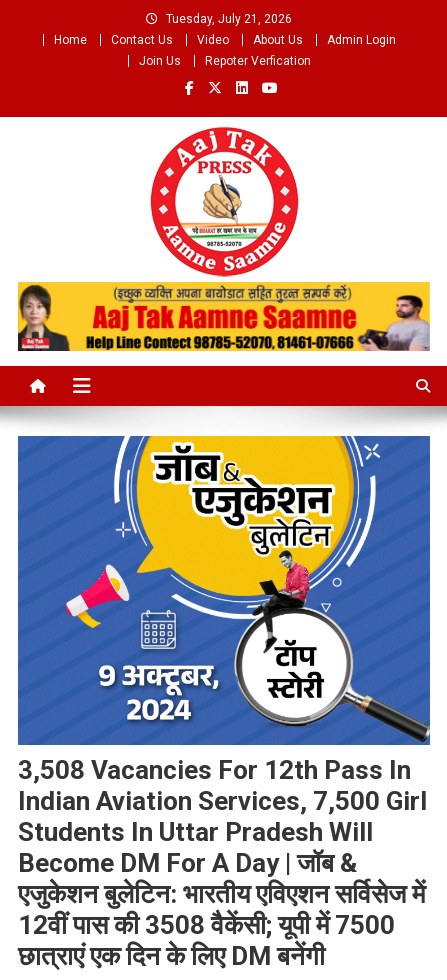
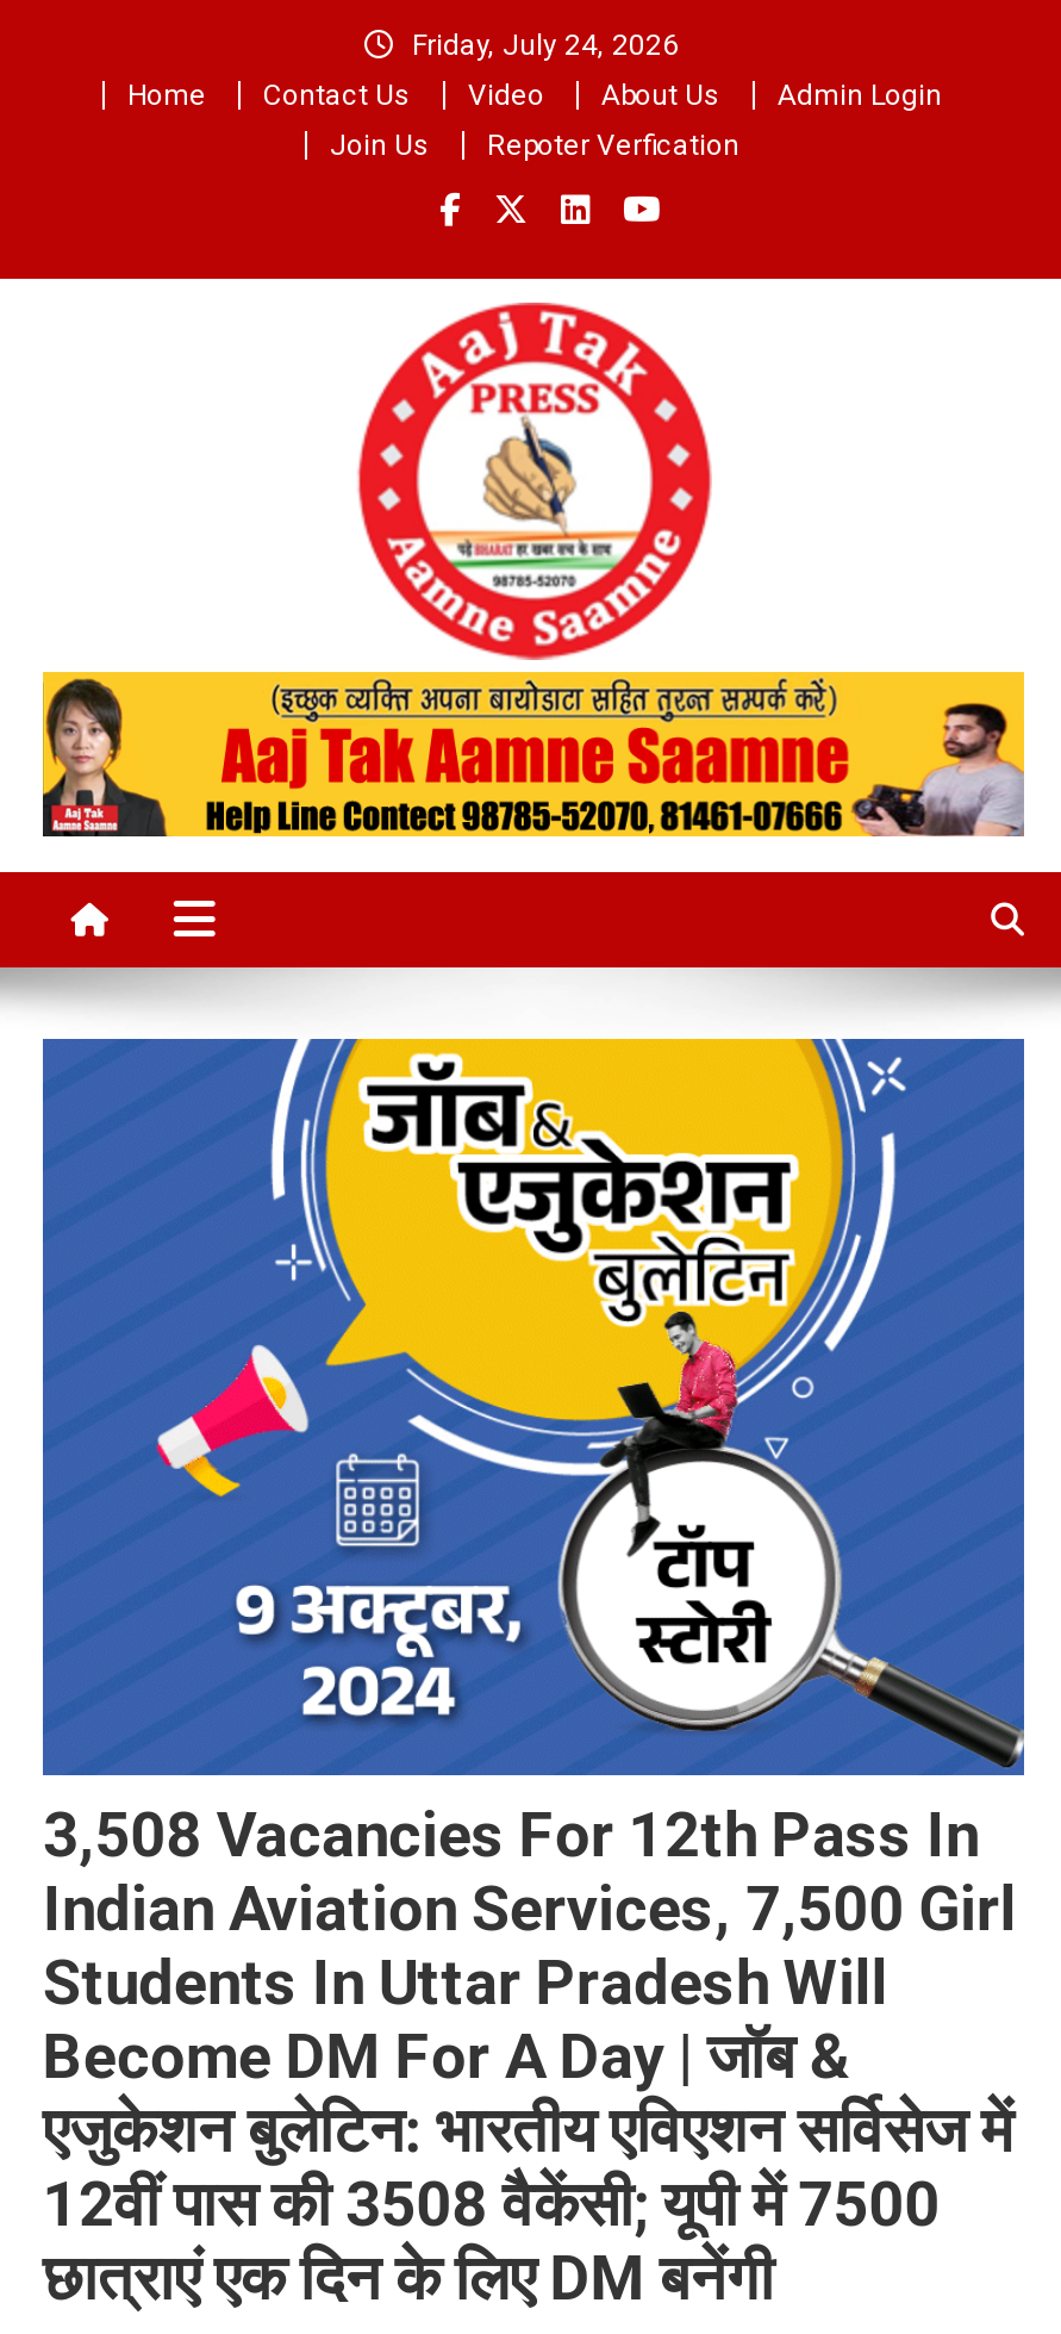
[166,12,292,26] Tuesday, July 21, 2026 -> [412,29,679,62] Friday, July 24, 2026

